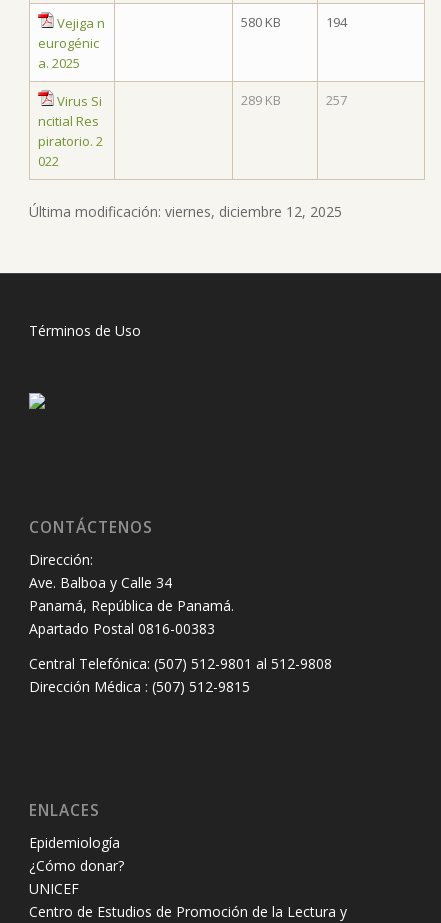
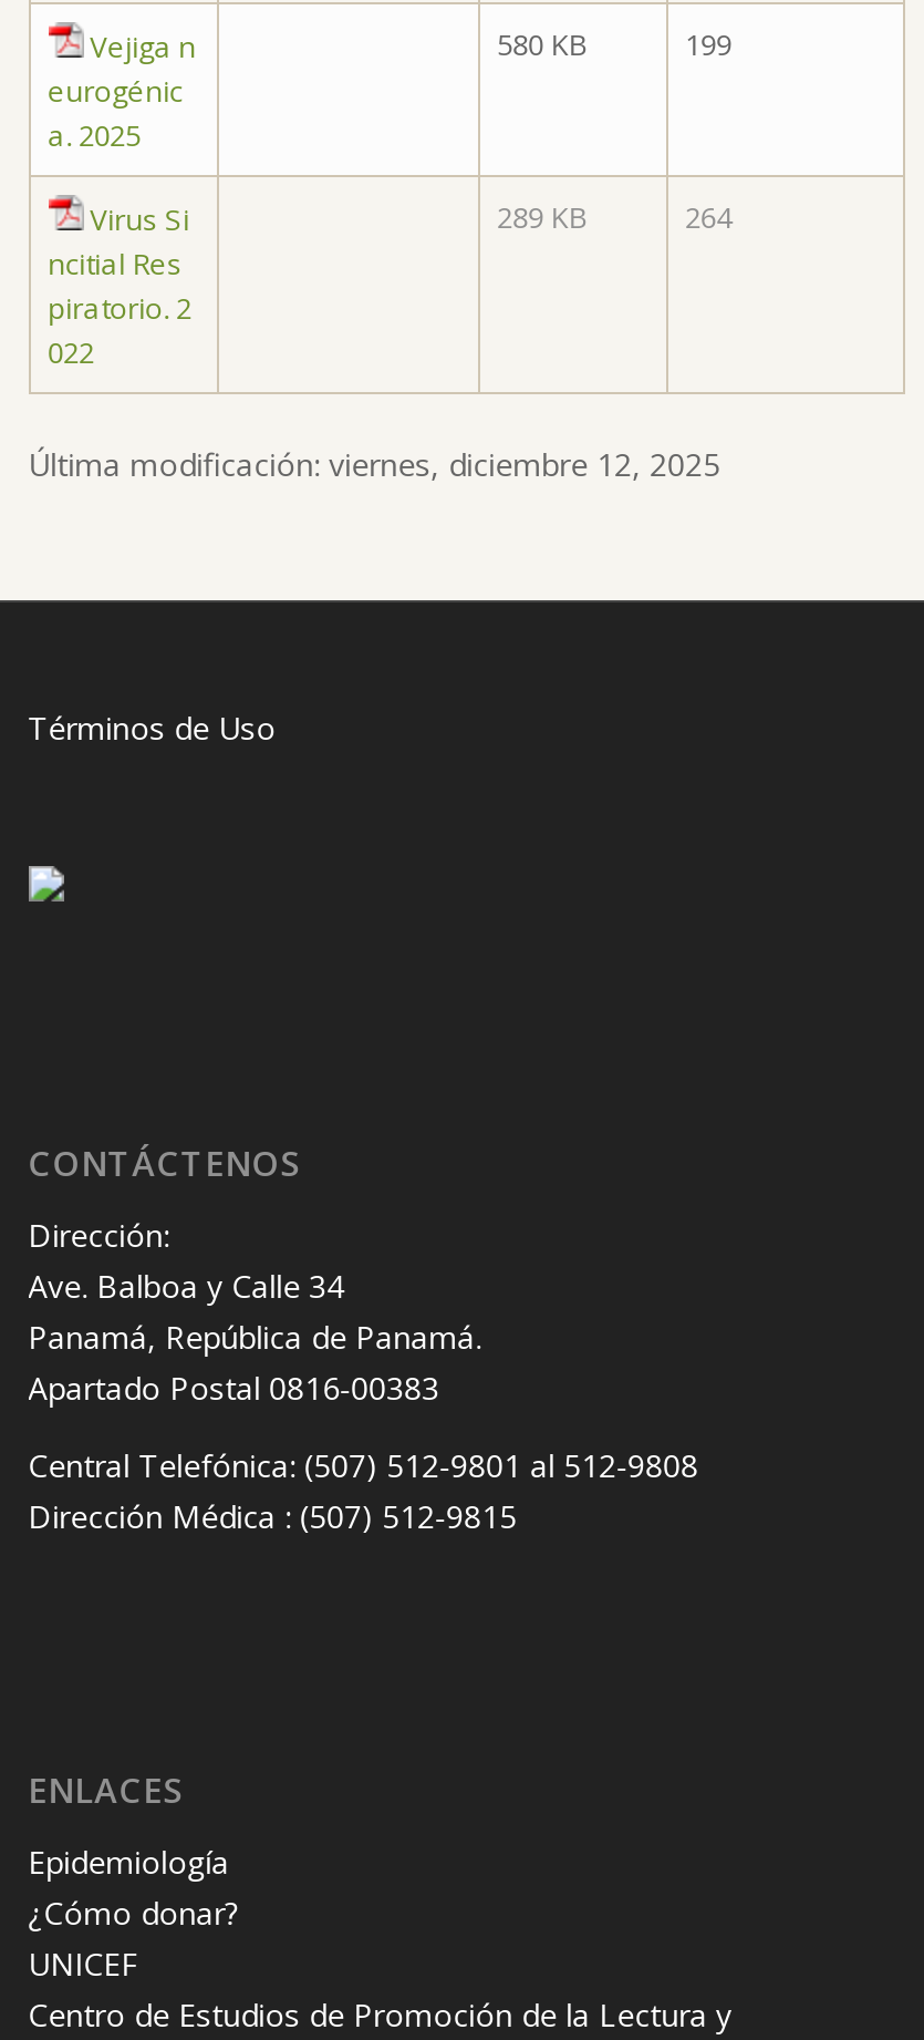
[326,13,347,31] 194 -> [685,24,732,64] 199
[326,91,347,109] 257 -> [685,197,732,237] 264

